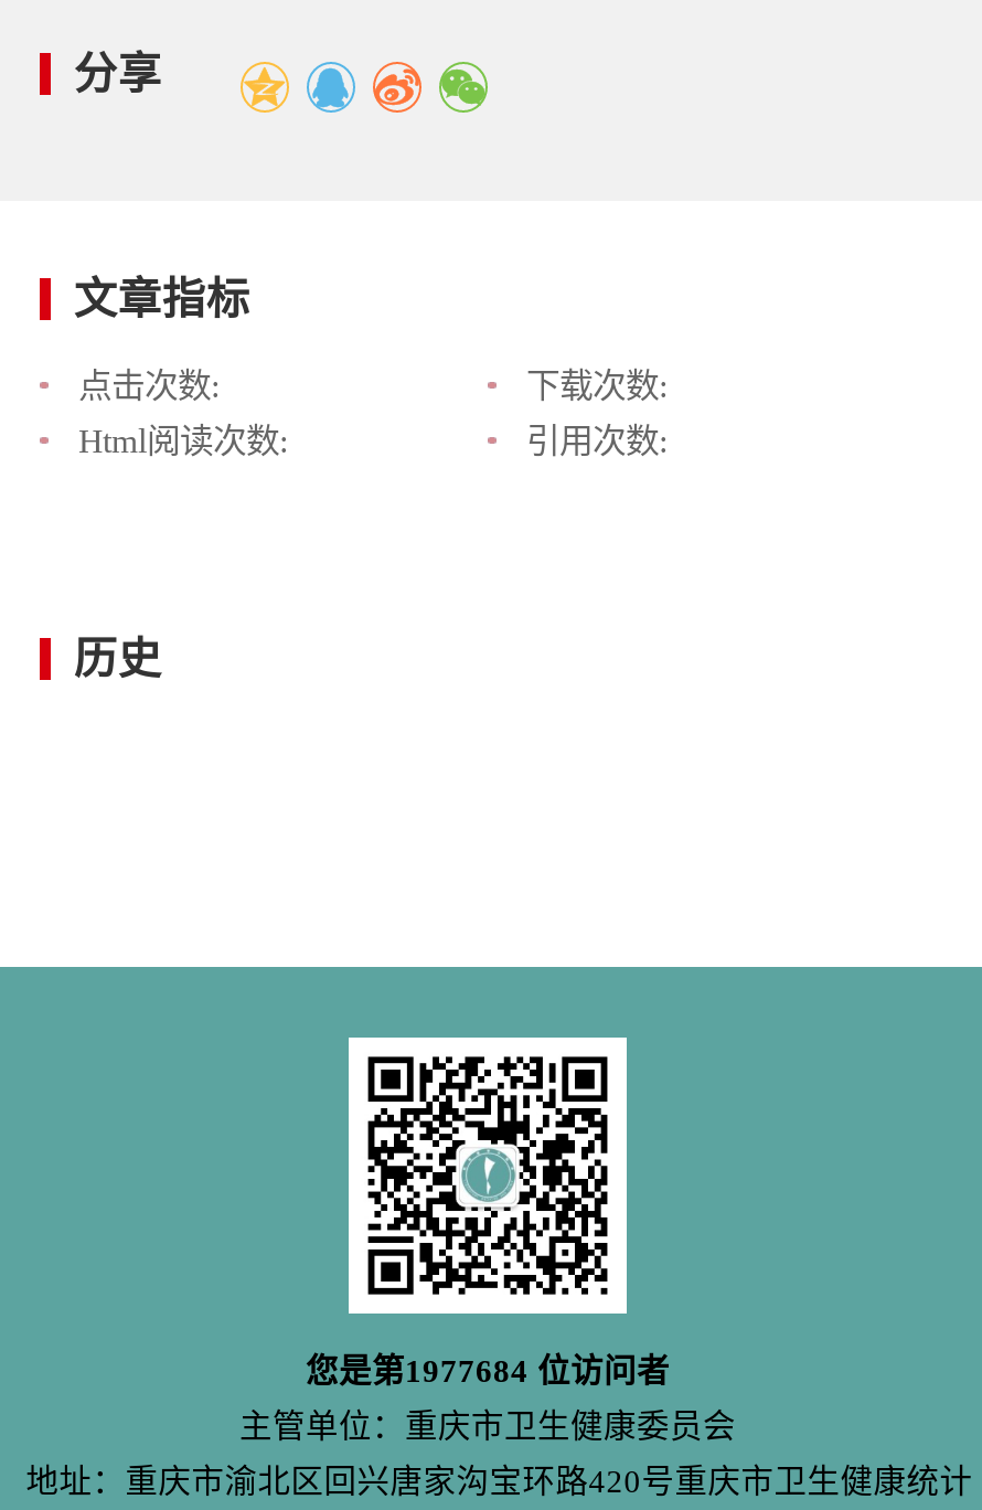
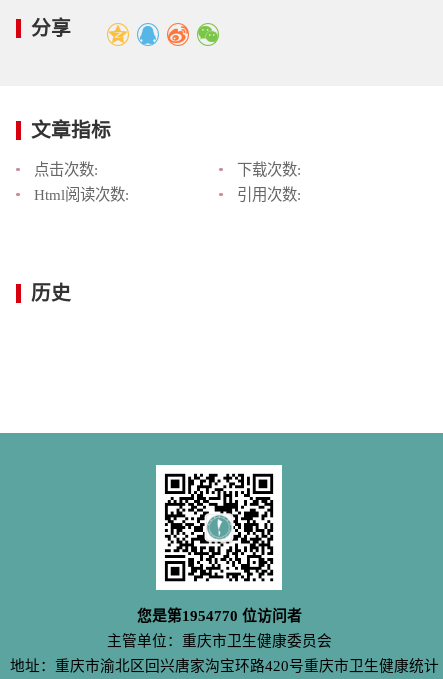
[306,1353,670,1388] 您是第1977684位访问者 -> [136,608,301,624] 您是第1954770位访问者

